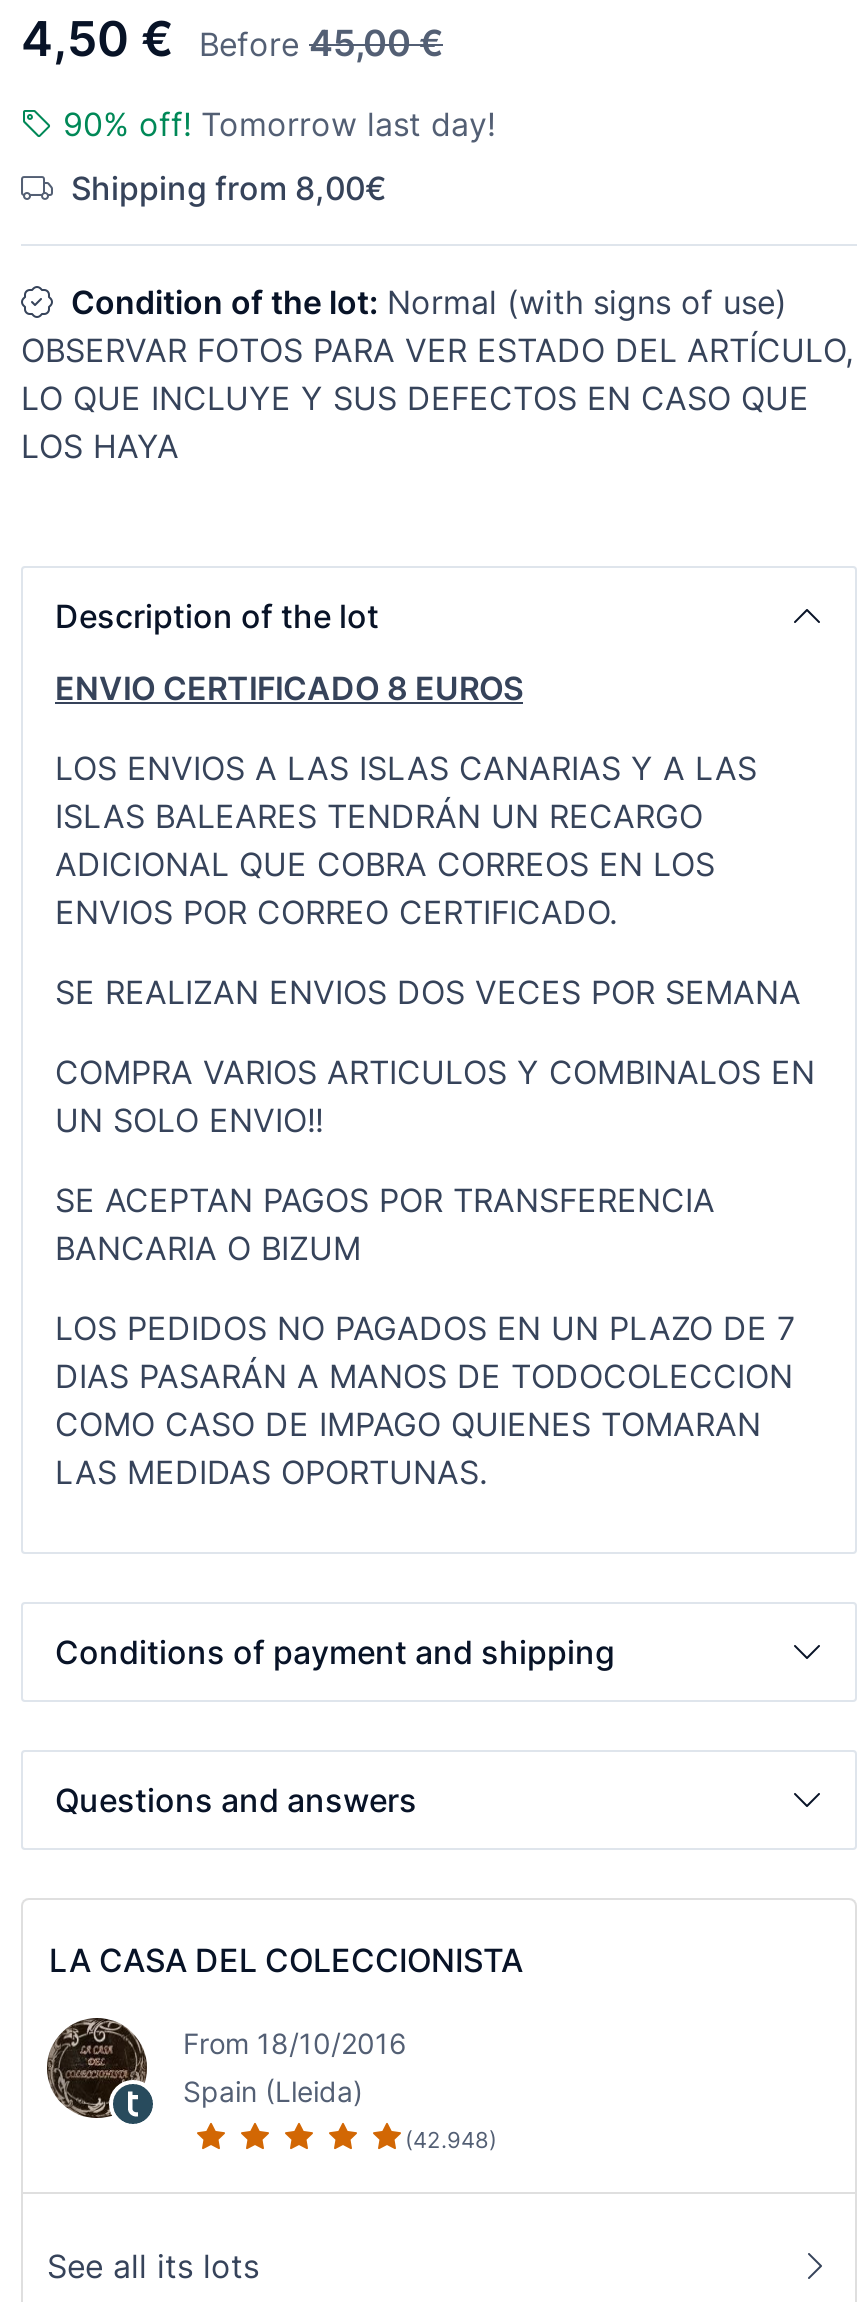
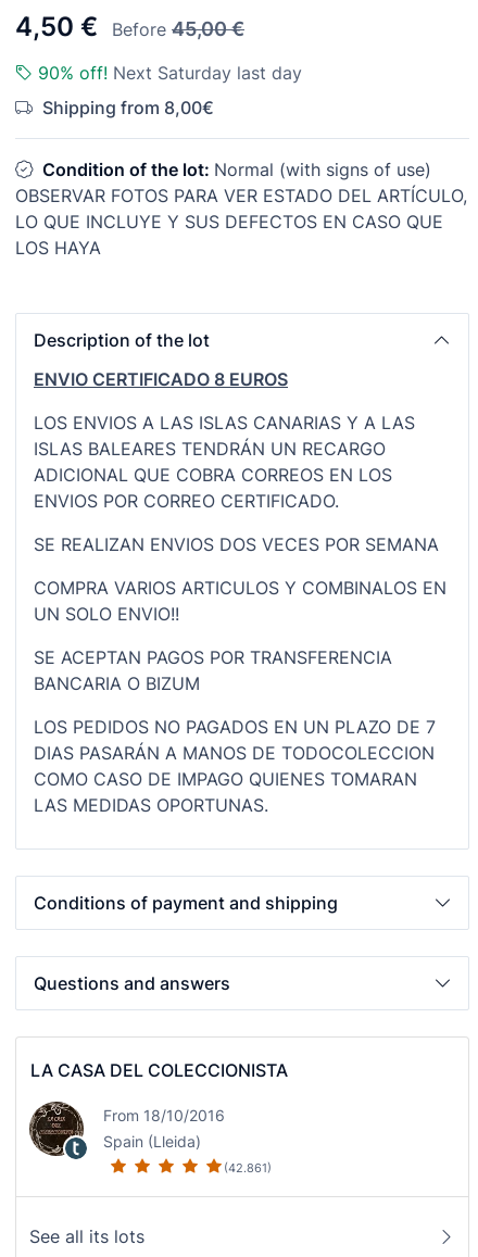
[63,104,495,144] 90% off! Tomorrow last day! -> [38,62,302,84] 90% off! Next Saturday last day
[405,2125,497,2153] (42.948) -> [224,1160,272,1175] (42.861)

